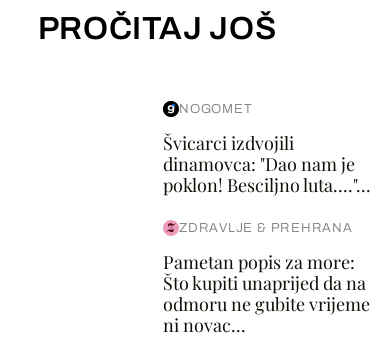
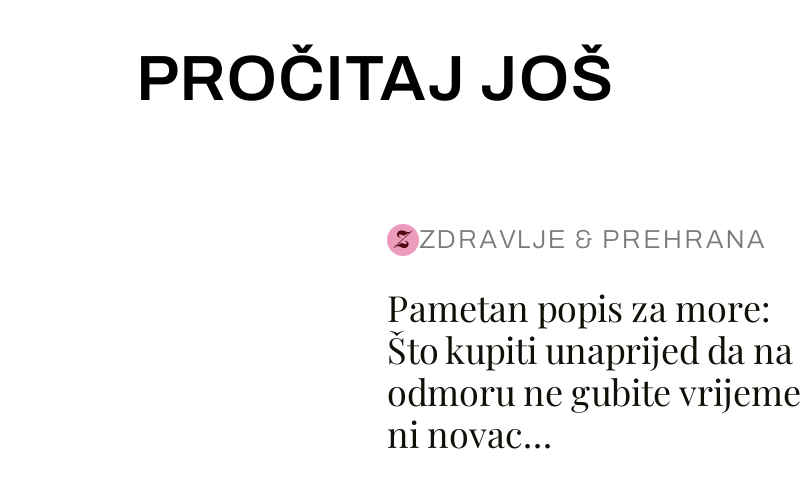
[163,102,371,197] NOGOMET | Švicarci izdvojili | dinamovca: "Dao nam je | poklon! Besciljno luta...."... -> none

